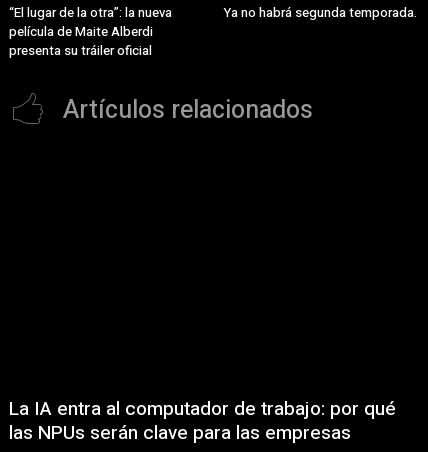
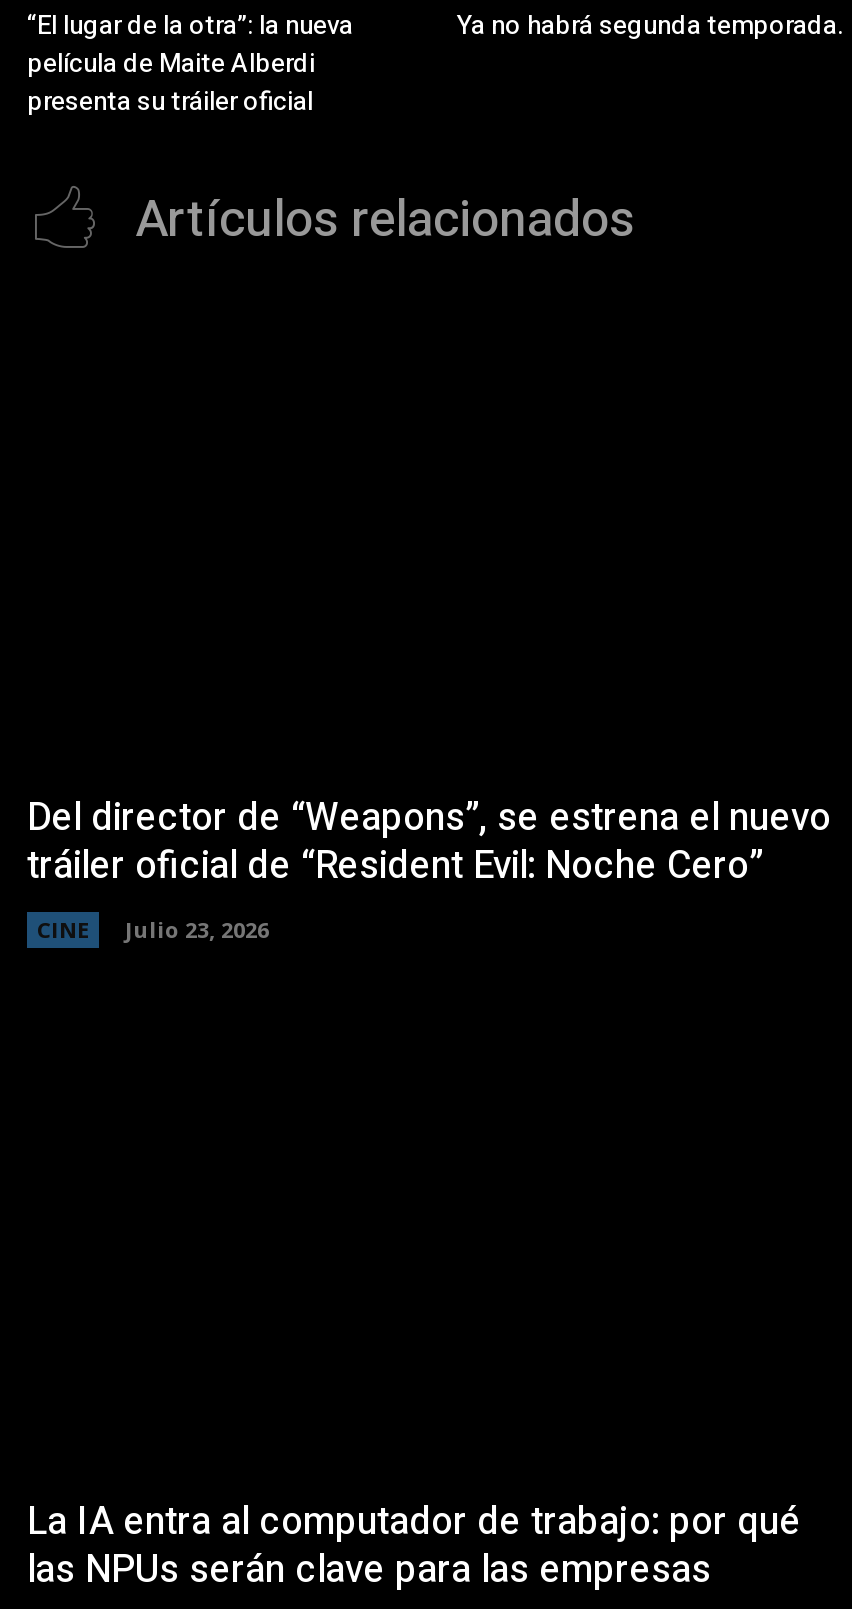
none -> [27,790,831,944] Del director de “Weapons”, se estrena el nuevo | tráiler oficial de “Resident Evil: Noche Cero” | CINE | Julio 23, 2026

